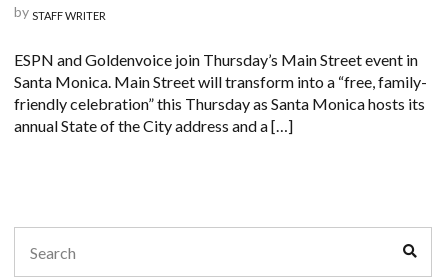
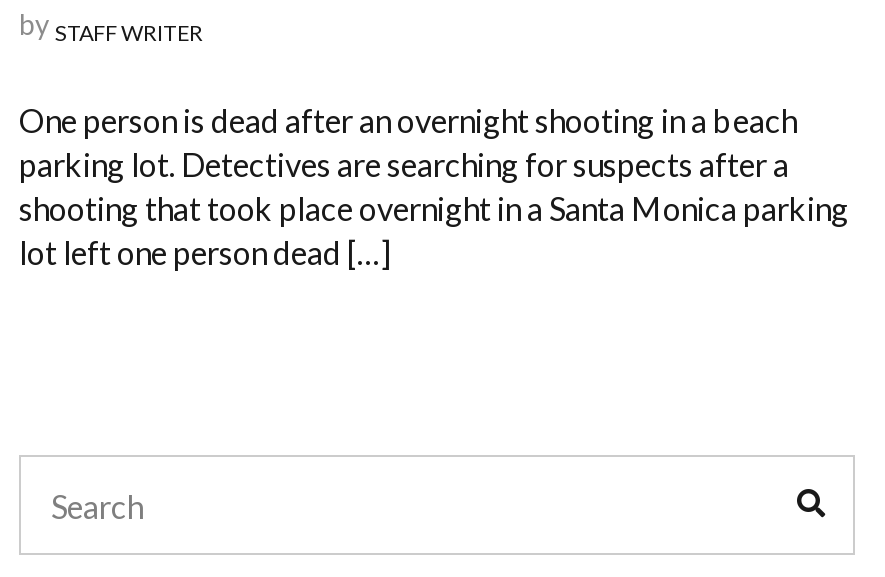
[14,50,427,135] ESPN and Goldenvoice join Thursday’s Main Street event in | Santa Monica. Main Street will transform into a “free, family- | friendly celebration” this Thursday as Santa Monica hosts its | annual State of the City address and a […] -> [19,101,849,271] One person is dead after an overnight shooting in a beach | parking lot. Detectives are searching for suspects after a | shooting that took place overnight in a Santa Monica parking | lot left one person dead […]

